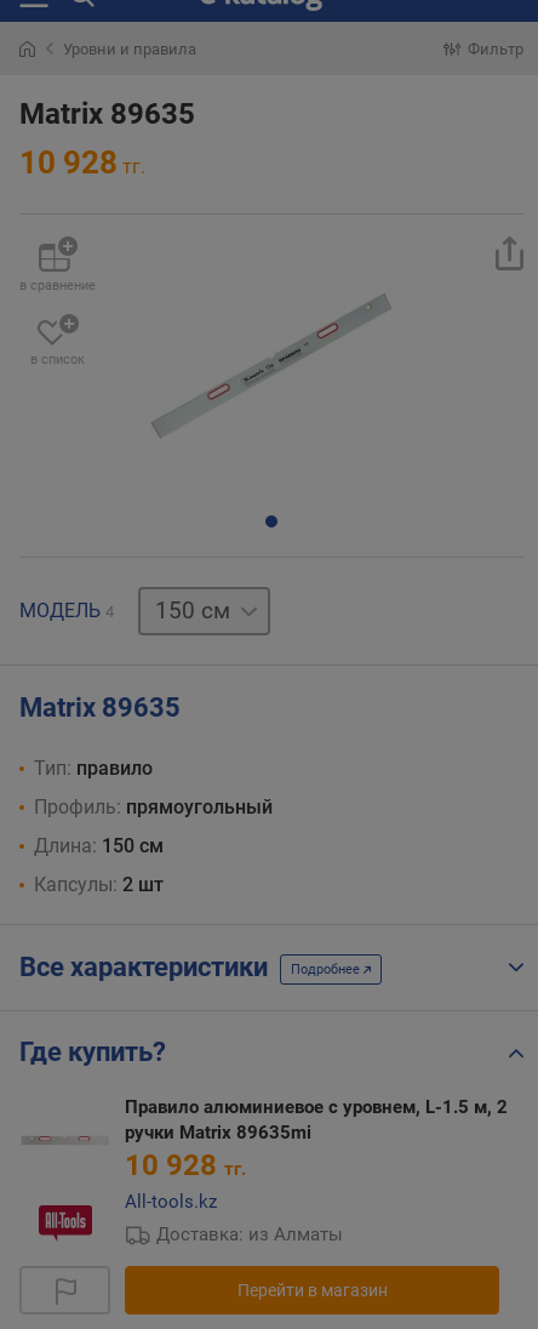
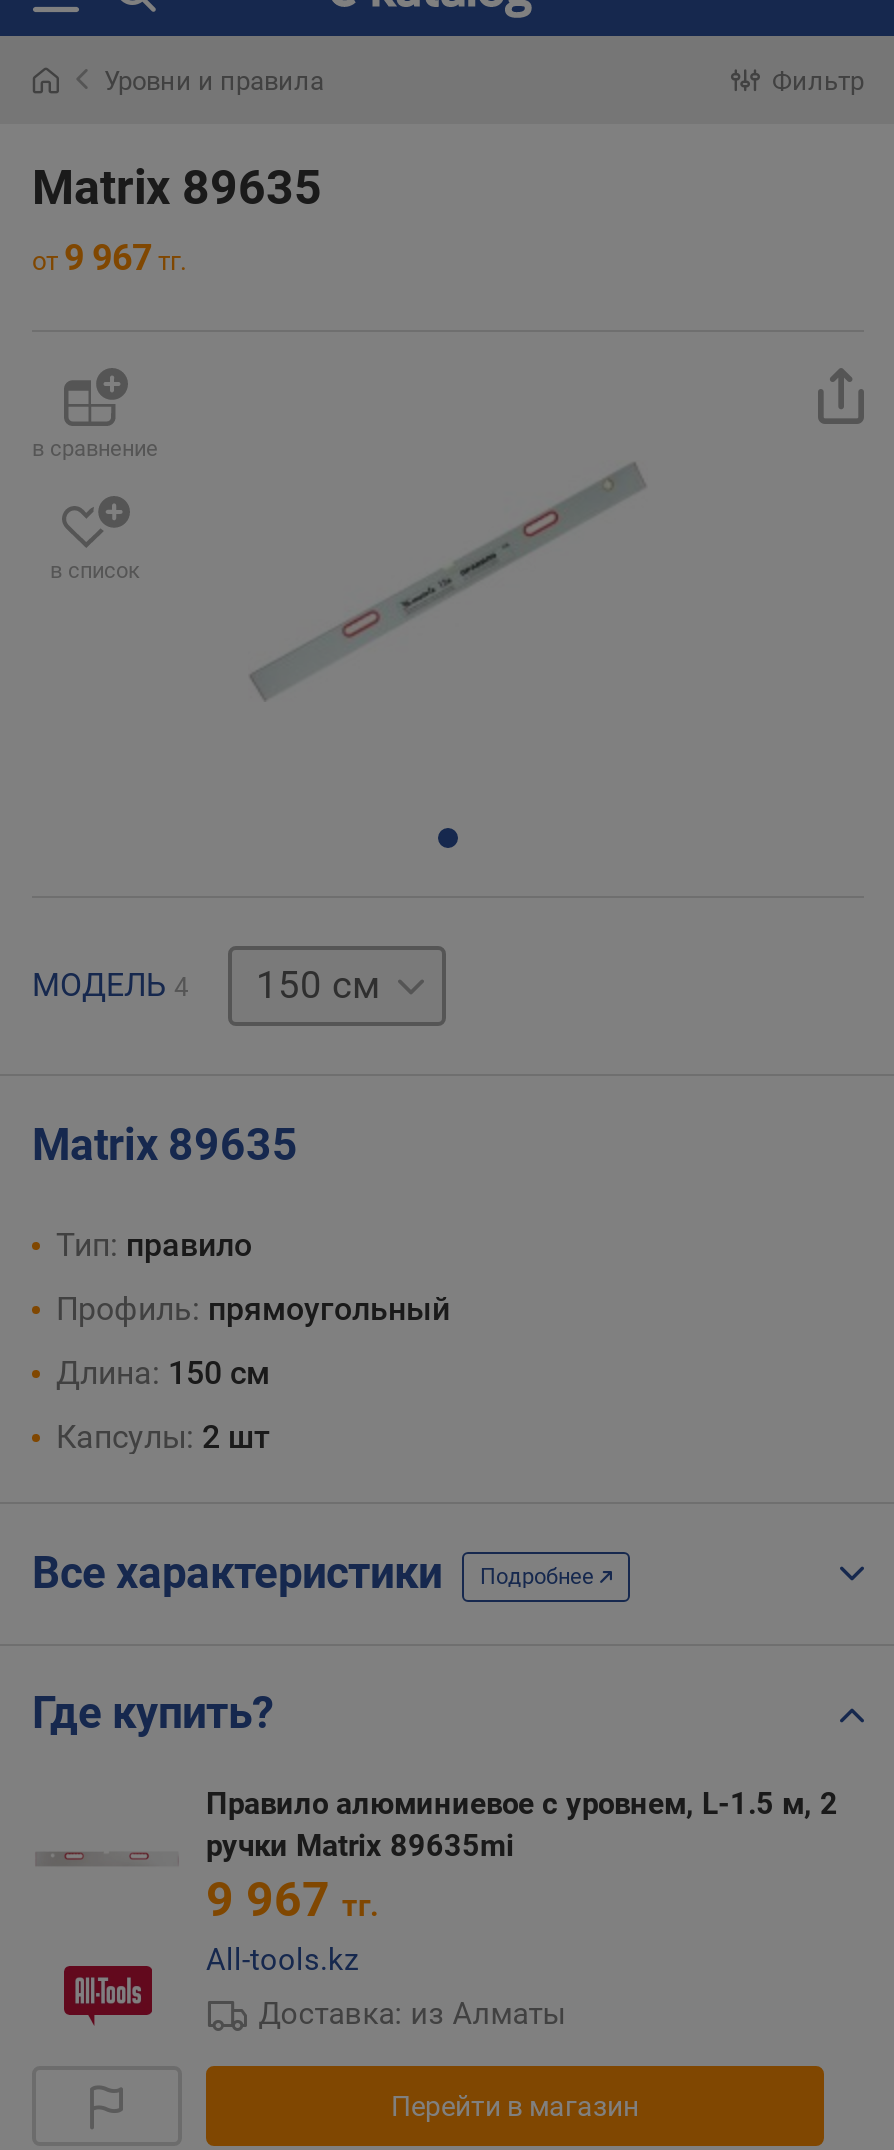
[19,144,145,181] 10 928 тг. -> [32,236,186,278] от9 967 тг.
[125,1148,246,1182] 10 928 тг. -> [206,1872,378,1928] 9 967 тг.

